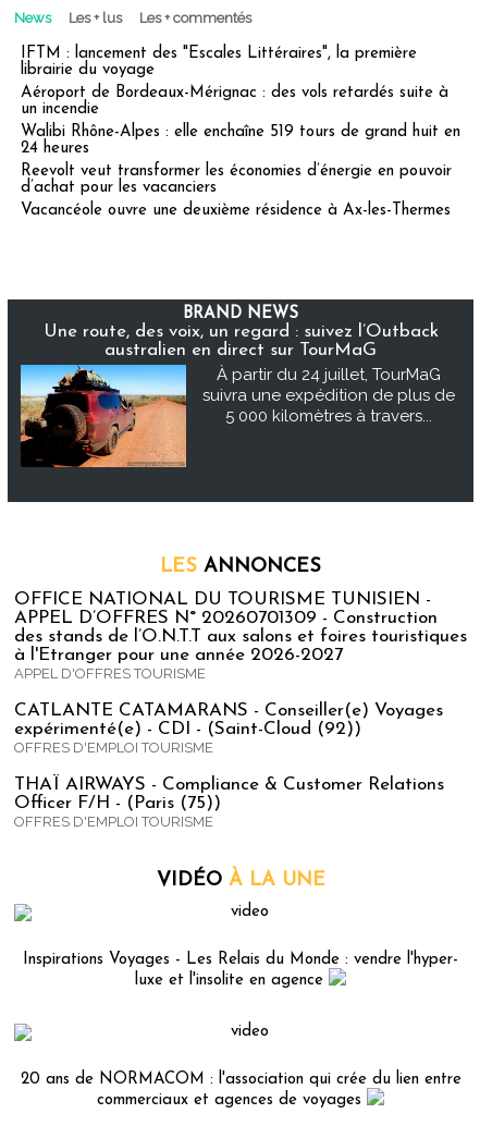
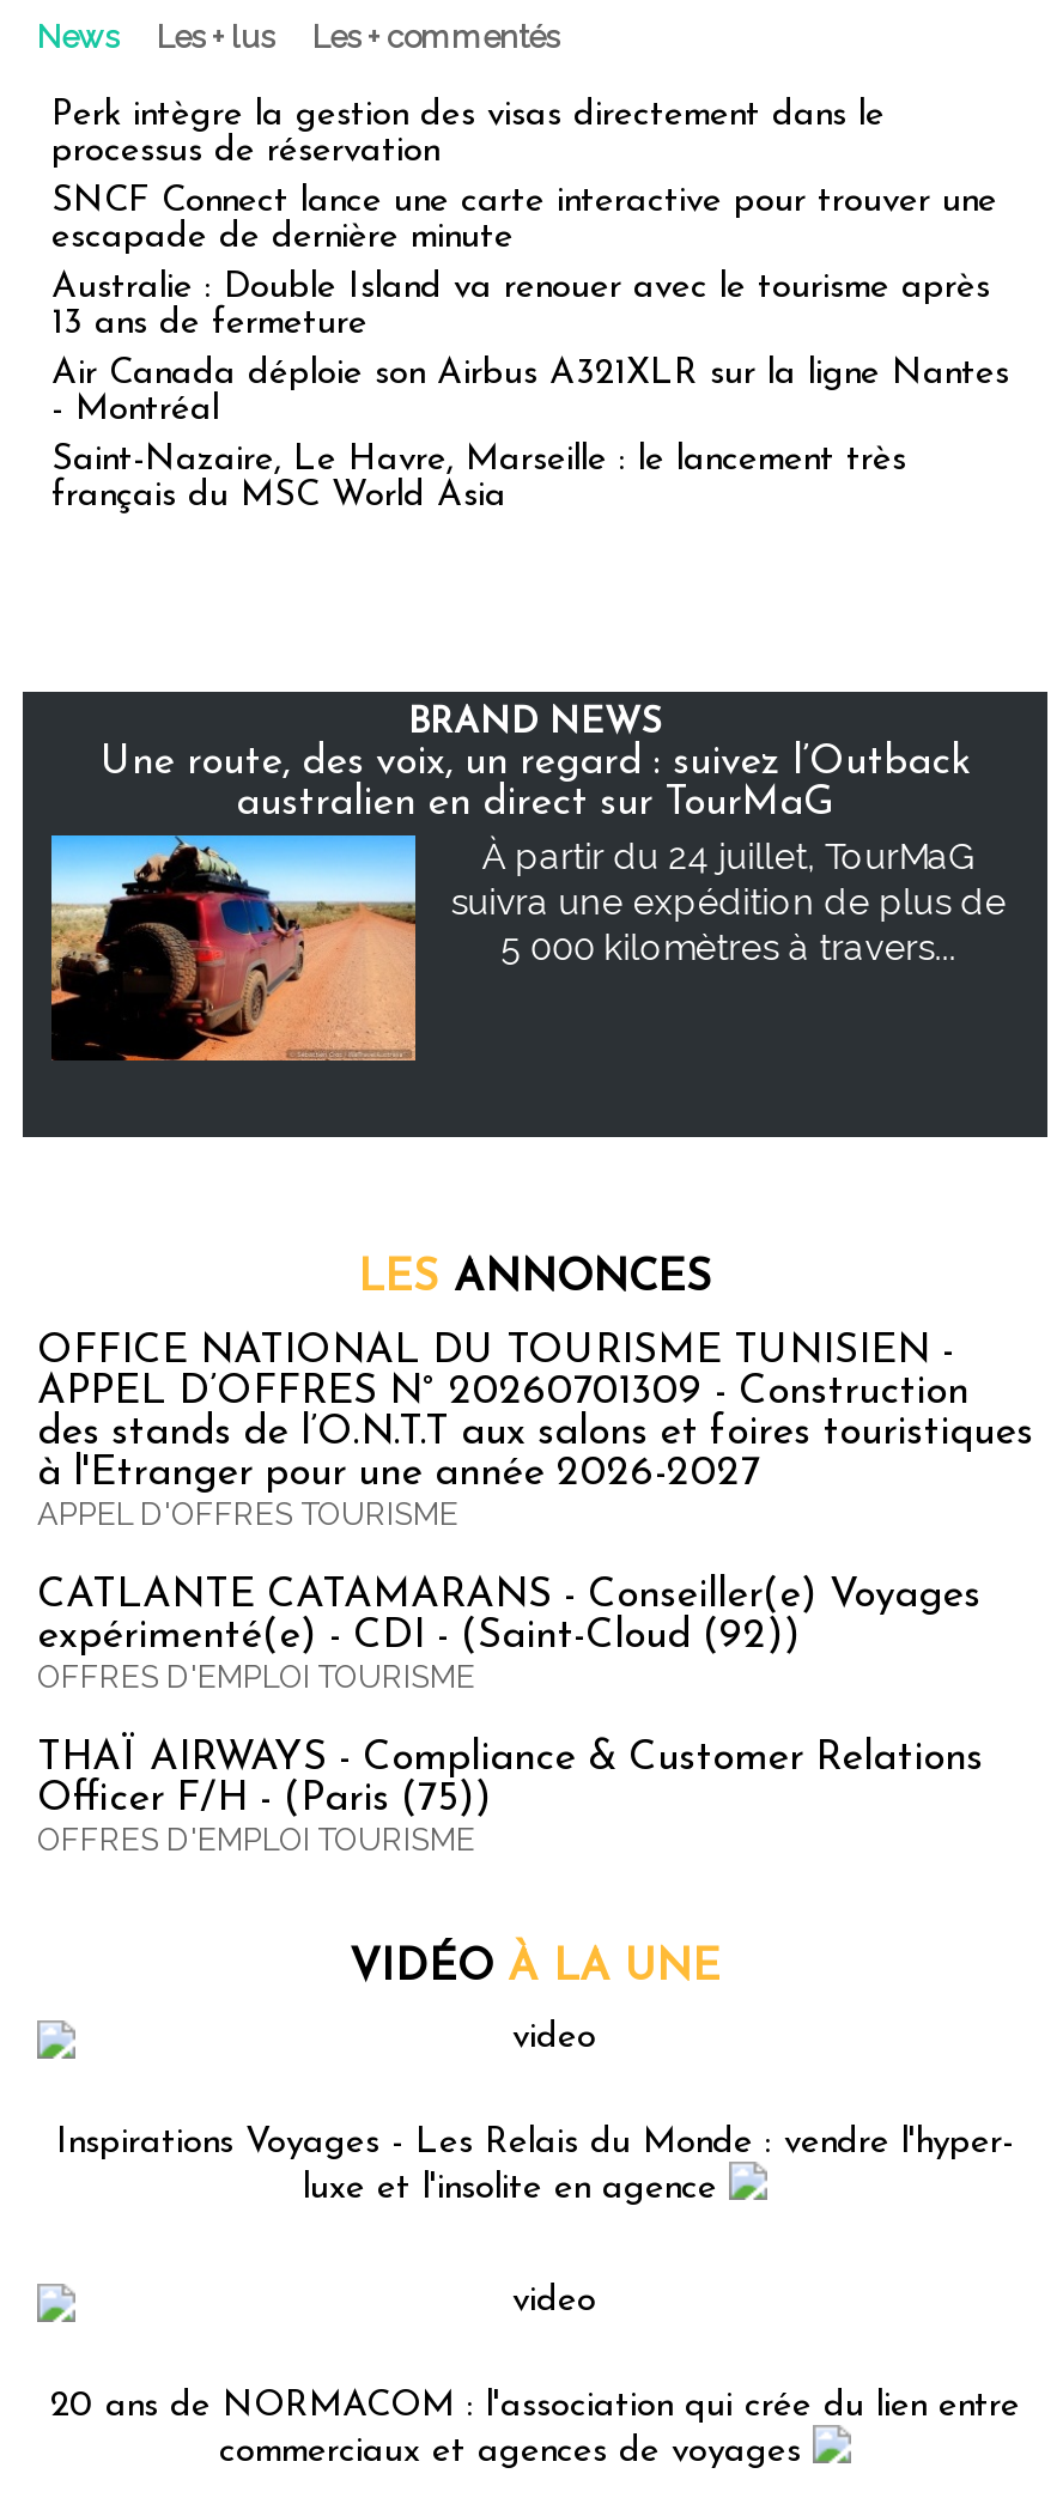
[21,46,460,219] IFTM : lancement des "Escales Littéraires", la première | librairie du voyage | Aéroport de Bordeaux-Mérignac : des vols retardés suite à | un incendie | Walibi Rhône-Alpes : elle enchaîne 519 tours de grand huit en | 24 heures | Reevolt veut transformer les économies d’énergie en pouvoir | d’achat pour les vacanciers | Vacancéole ouvre une deuxième résidence à Ax-les-Thermes -> [51,98,1009,515] Perk intègre la gestion des visas directement dans le | processus de réservation | SNCF Connect lance une carte interactive pour trouver une | escapade de dernière minute | Australie : Double Island va renouer avec le tourisme après | 13 ans de fermeture | Air Canada déploie son Airbus A321XLR sur la ligne Nantes | - Montréal | Saint-Nazaire, Le Havre, Marseille : le lancement très | français du MSC World Asia

